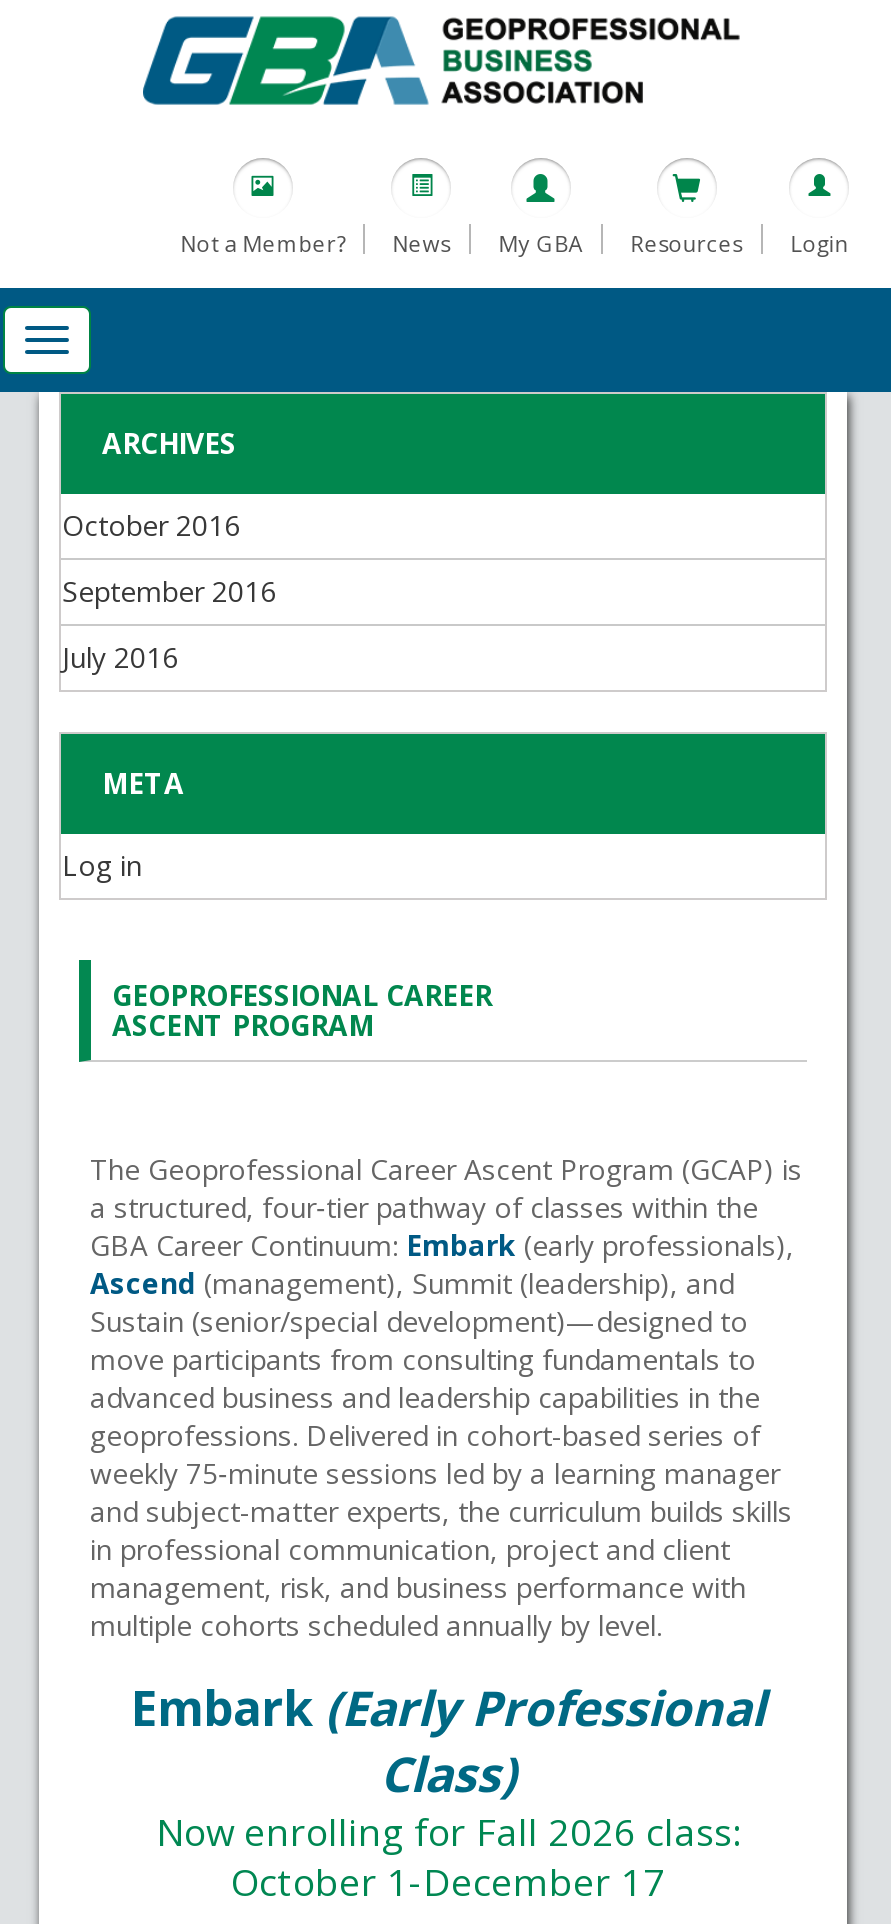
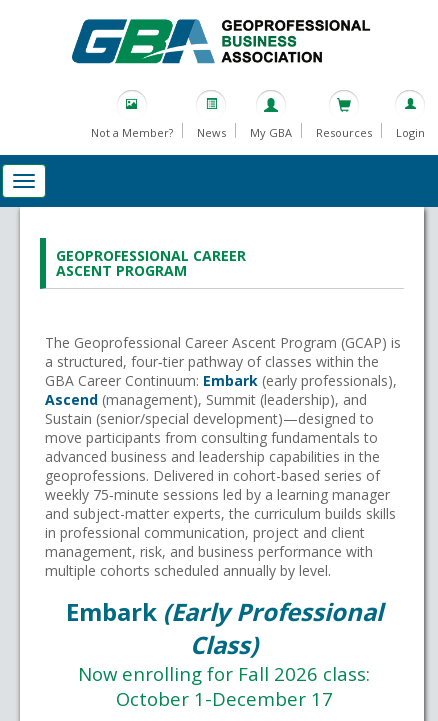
[62,424,276,884] ARCHIVES | October 2016 | September 2016 | July 2016 | META | Log in -> none

